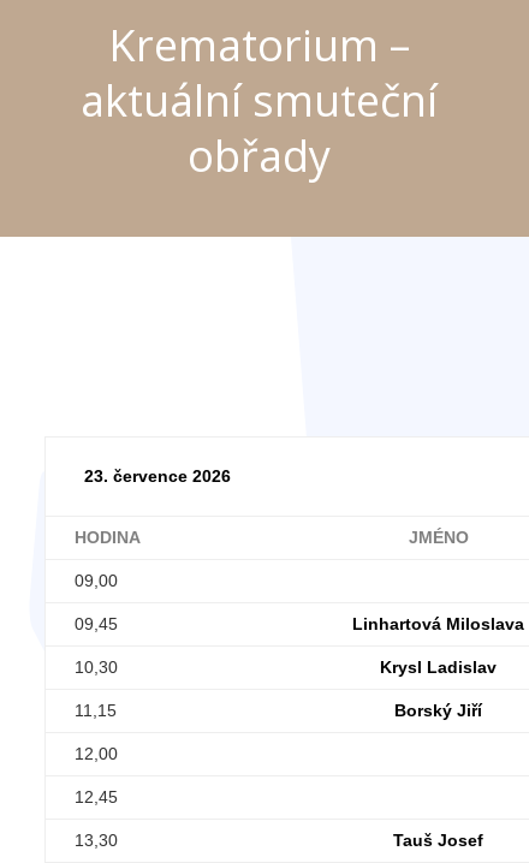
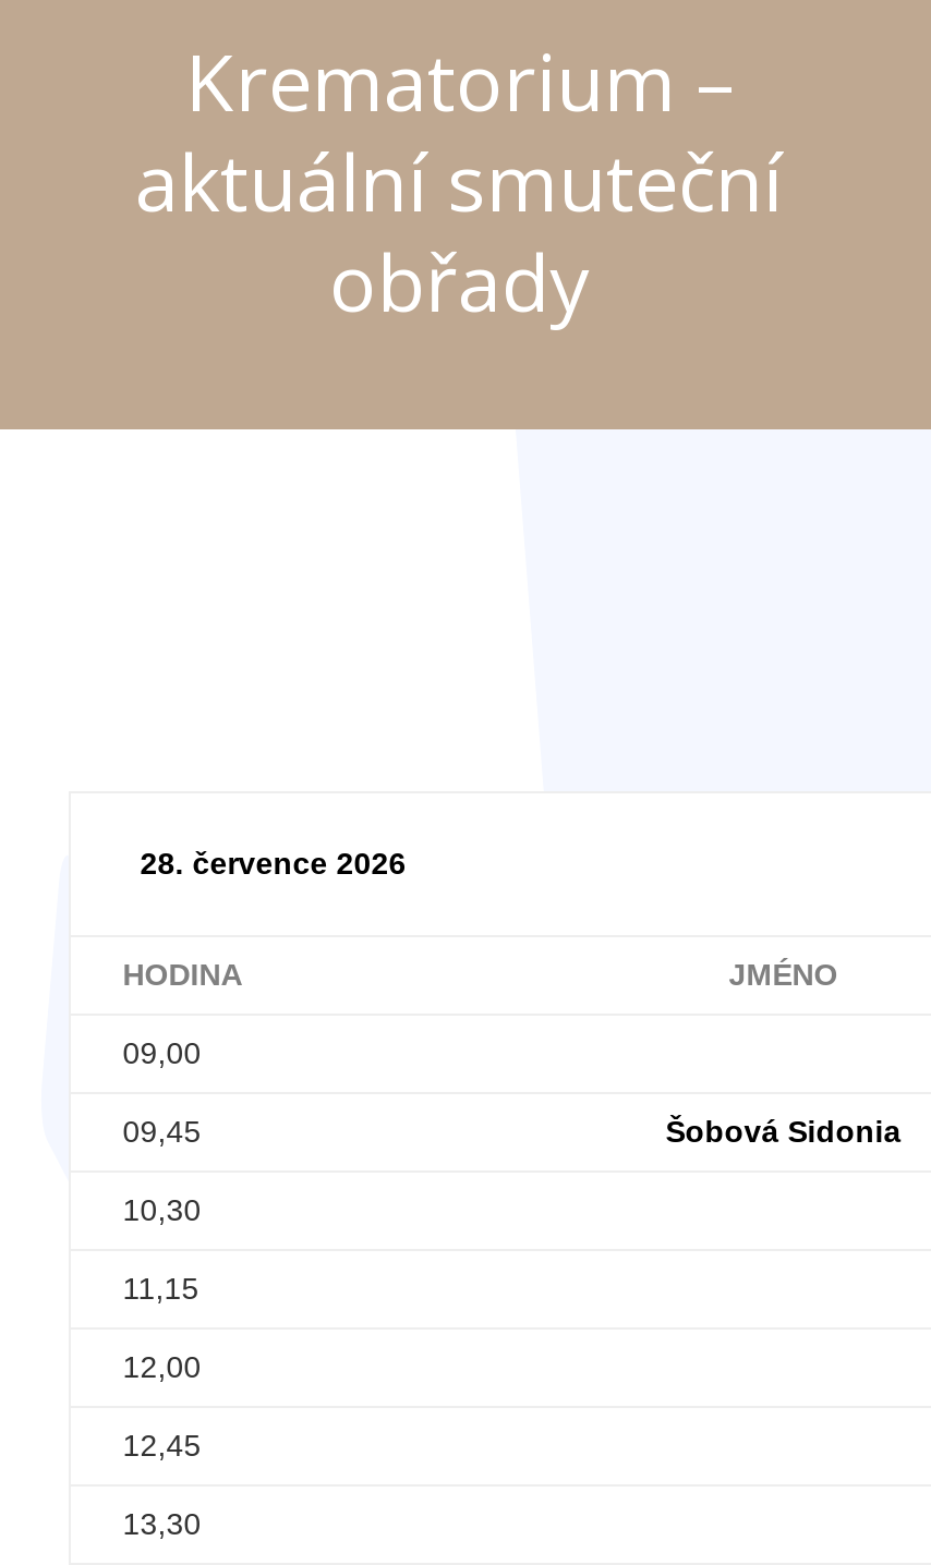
[74,466,231,486] 23. července 2026 -> [123,846,406,881] 28. července 2026
[353,614,525,633] Linhartová Miloslava -> [666,1114,901,1149] Šobová Sidonia
[380,657,497,677] Krysl Ladislav -> none
[395,701,482,720] Borský Jiří -> none
[394,831,484,850] Tauš Josef -> none

